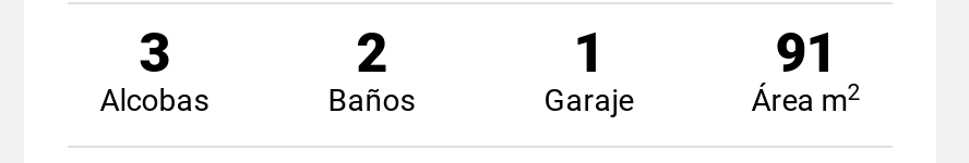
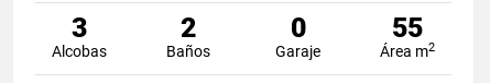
[574,21,604,84] 1 -> [290,12,306,43] 0
[775,21,836,84] 91 -> [392,12,423,43] 55

